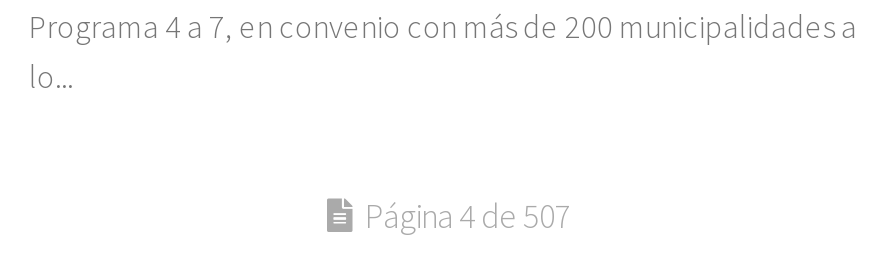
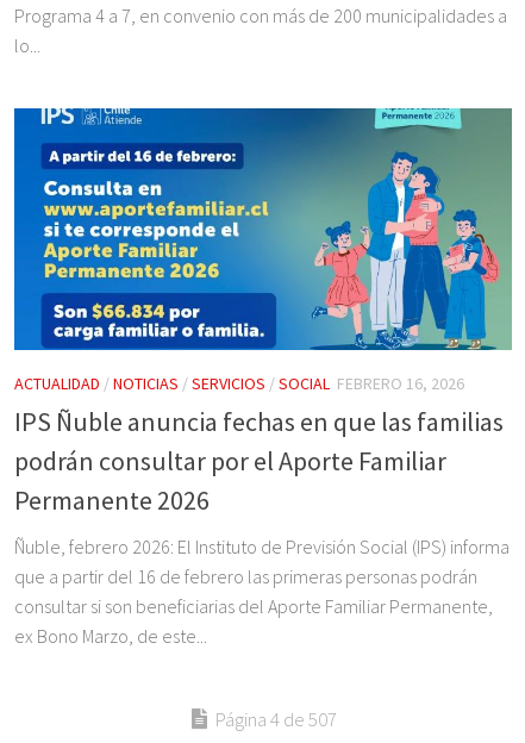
none -> [13,107,513,648] [image] | ACTUALIDAD / NOTICIAS / SERVICIOS / SOCIAL FEBRERO 16, 2026 | IPS Ñuble anuncia fechas en que las familias | podrán consultar por el Aporte Familiar | Permanente 2026 | Ñuble, febrero 2026: El Instituto de Previsión Social (IPS) informa | que a partir del 16 de febrero las primeras personas podrán | consultar si son beneficiarias del Aporte Familiar Permanente, | ex Bono Marzo, de este...

